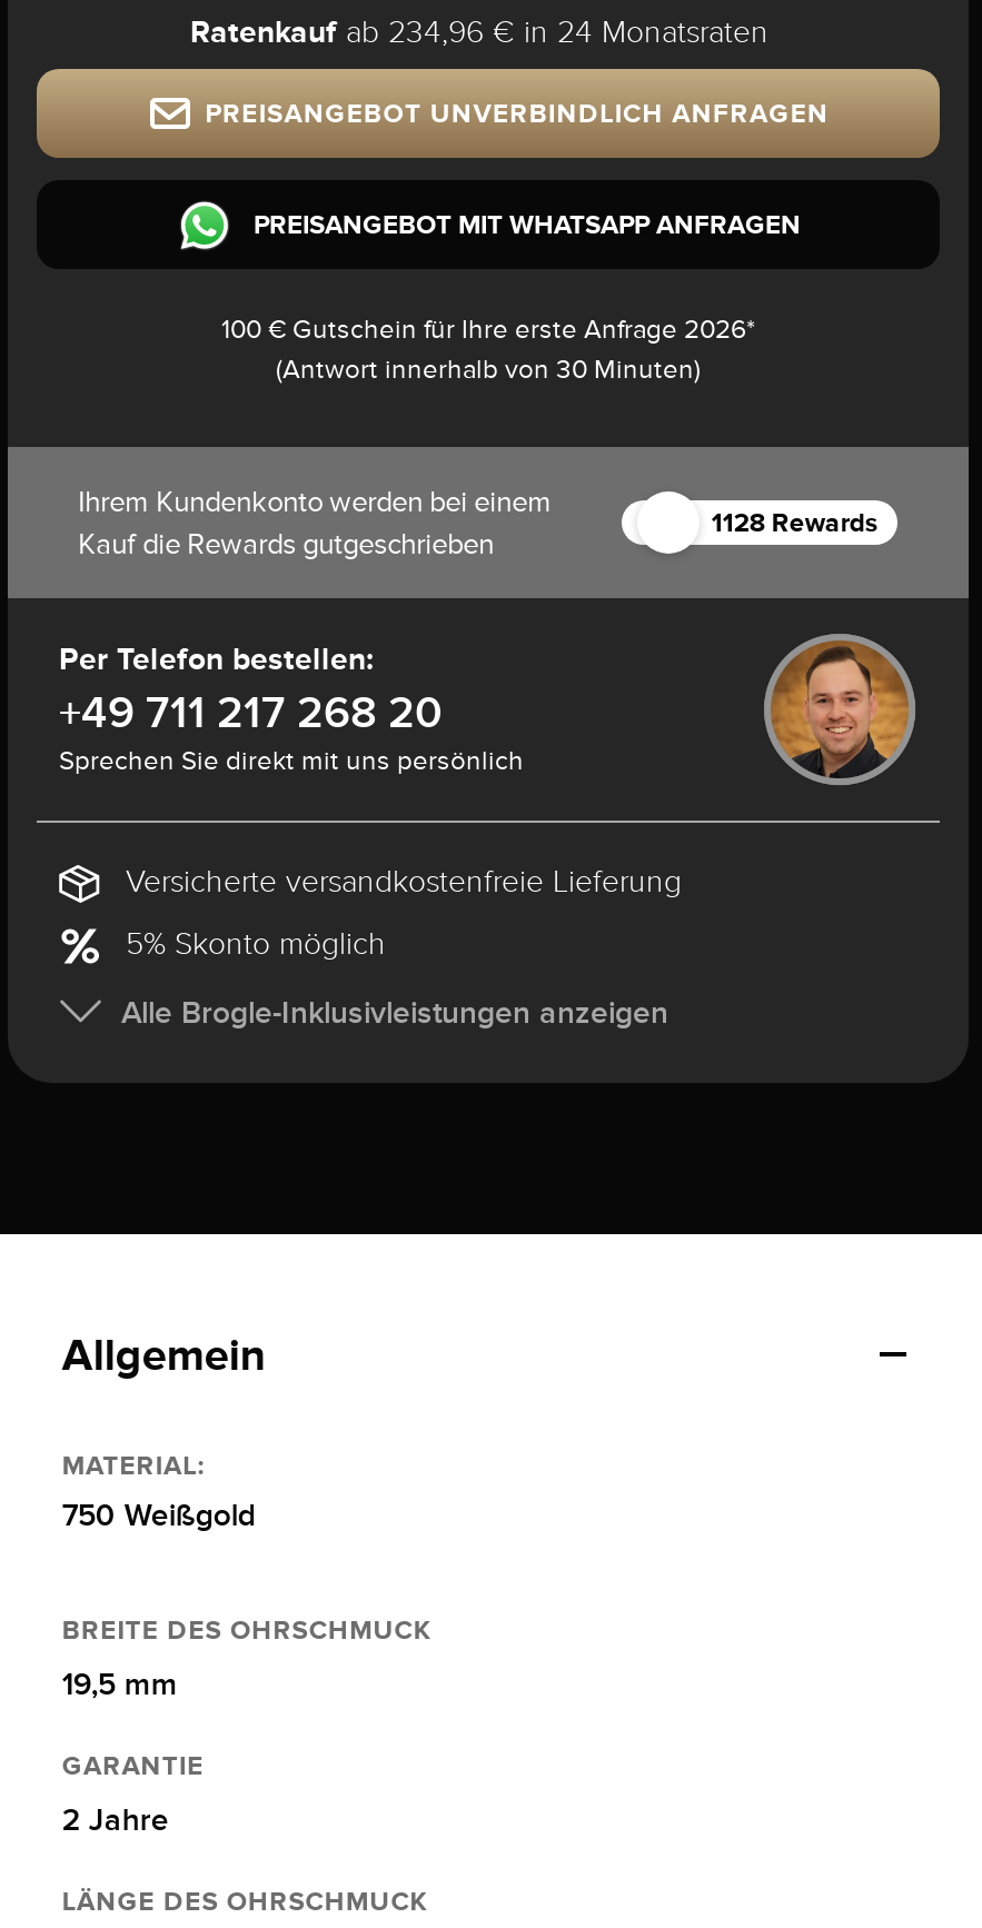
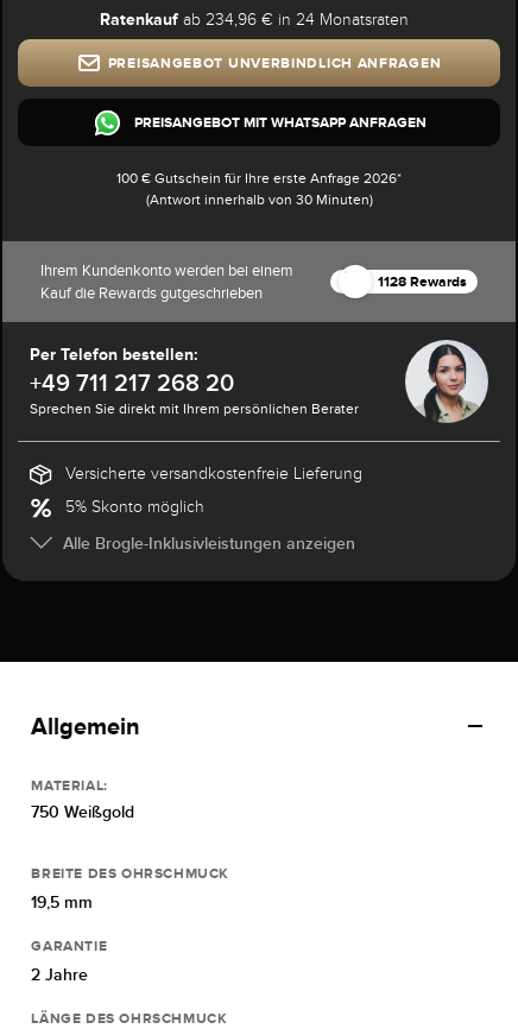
[764,634,915,783] [image] -> [405,340,488,422] [image]
[59,744,524,775] Sprechen Sie direkt mit uns persönlich -> [30,400,359,417] Sprechen Sie direkt mit Ihrem persönlichen Berater

